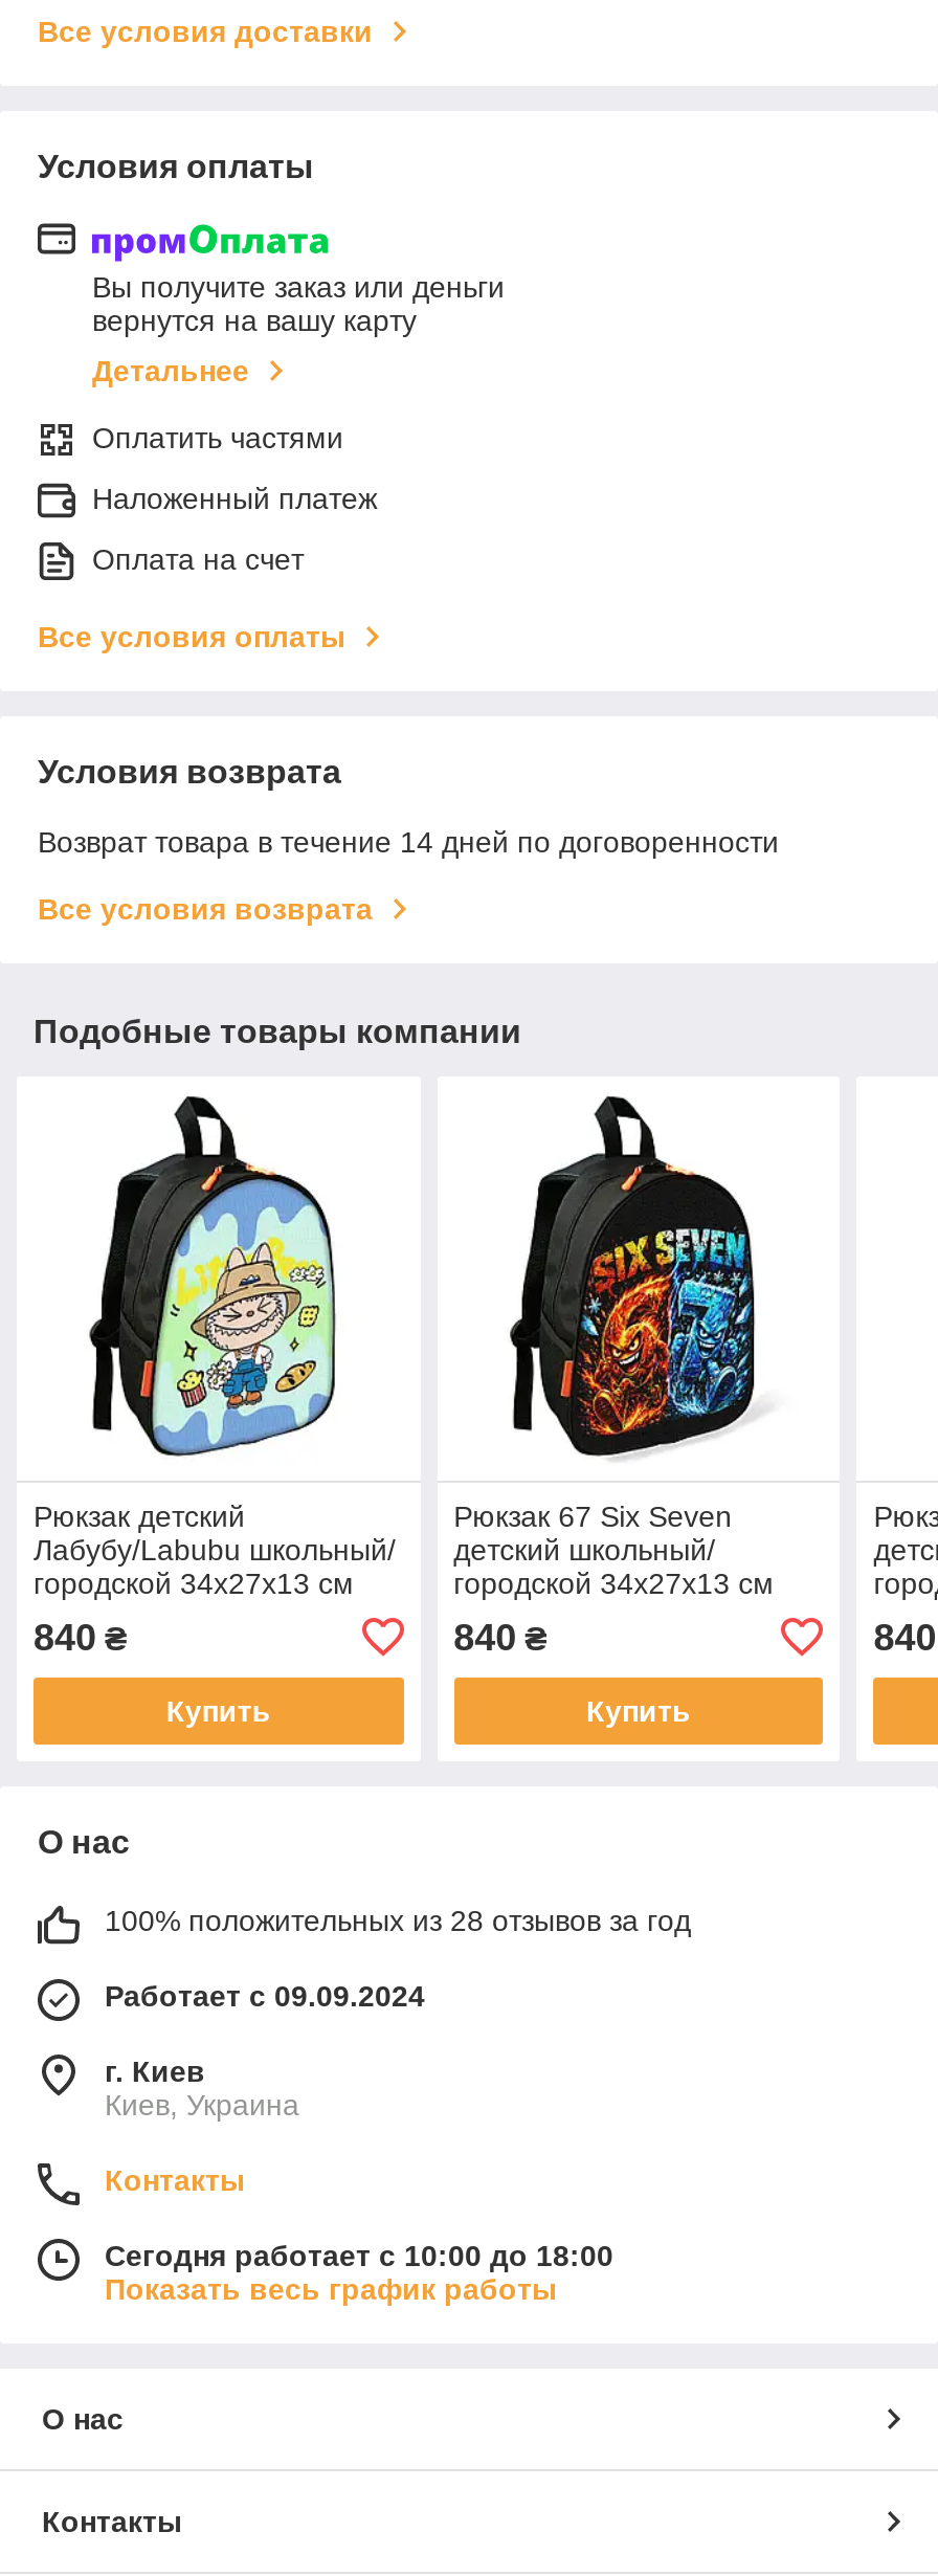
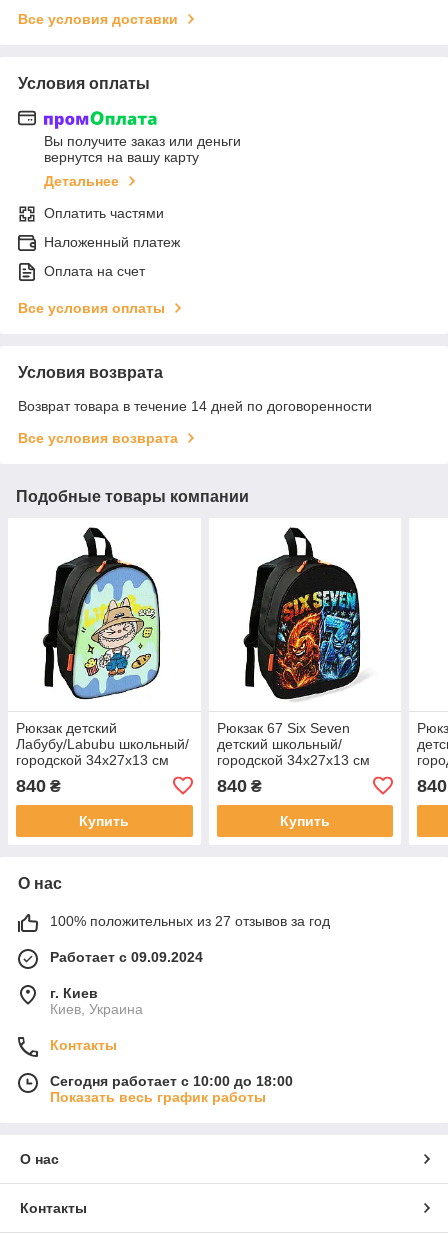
[105,1903,691,1937] 100% положительных из 28 отзывов за год -> [50,913,330,929] 100% положительных из 27 отзывов за год

